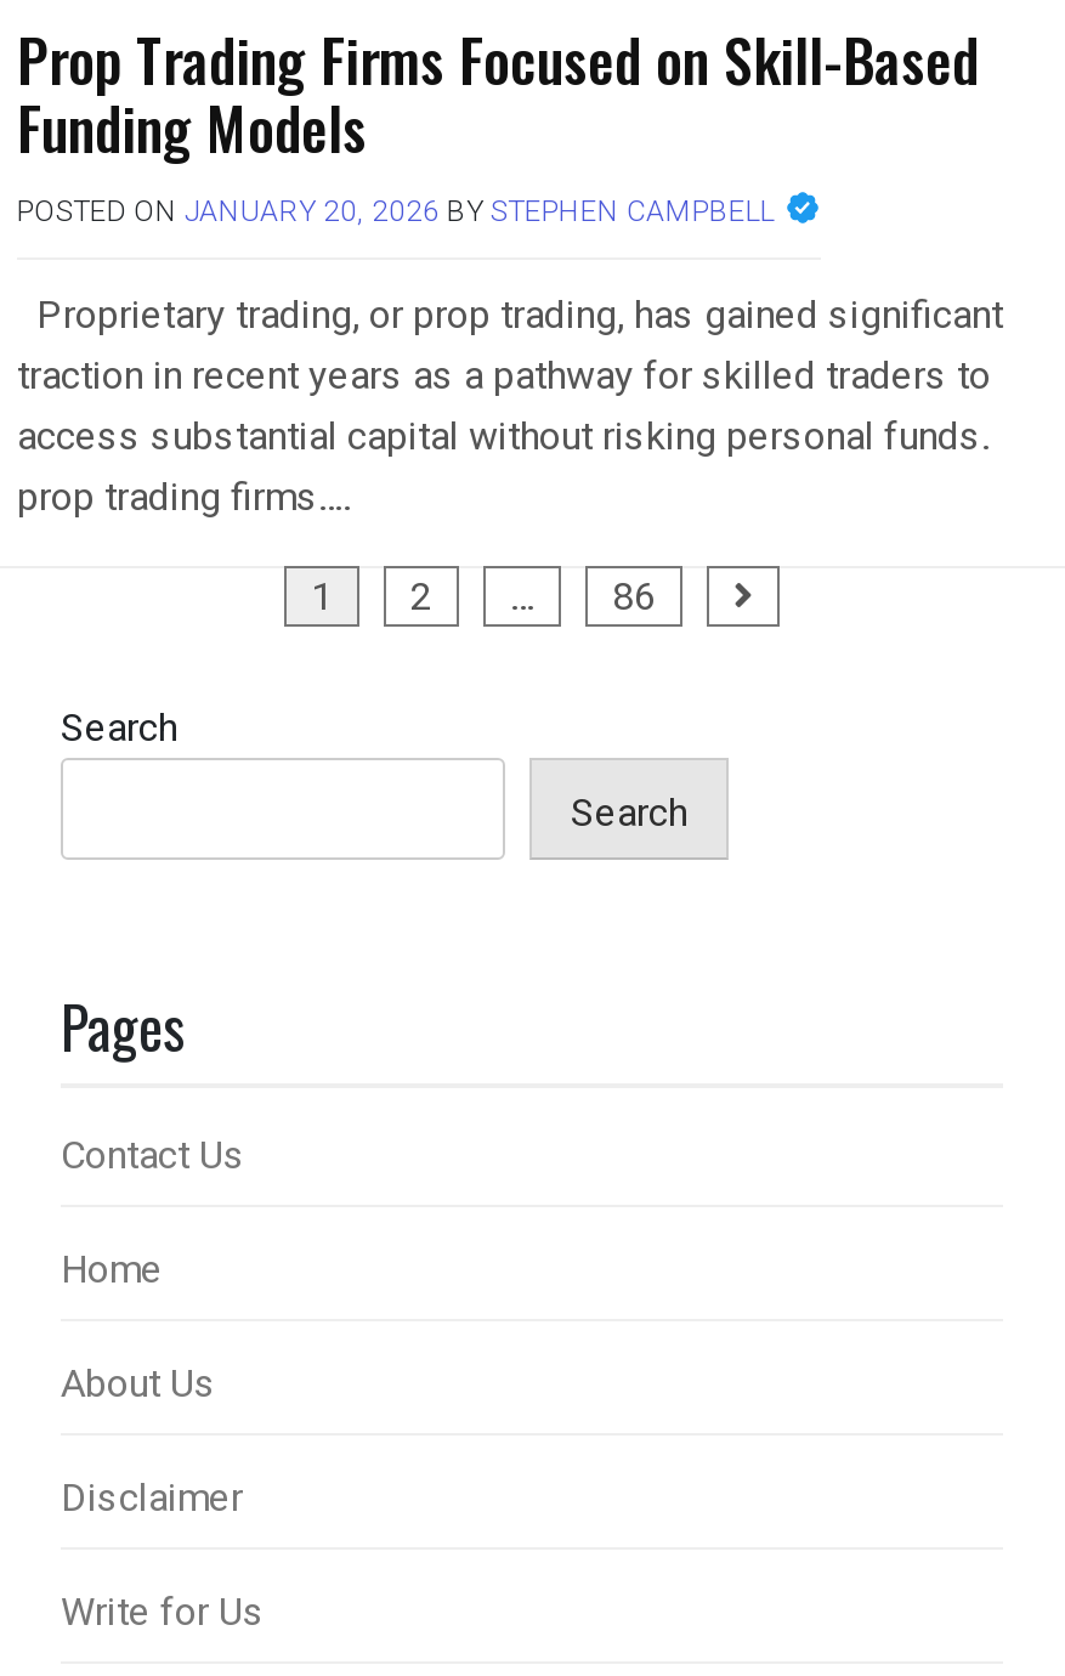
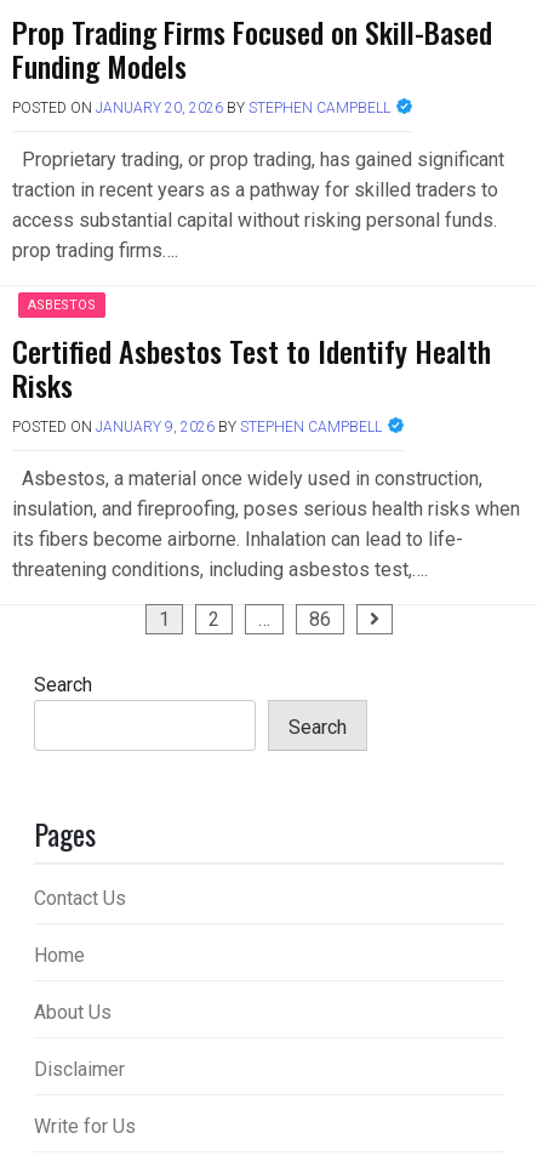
none -> [12,297,520,581] ASBESTOS | Certified Asbestos Test to Identify Health | Risks | POSTED ON JANUARY 9, 2026 BY STEPHEN CAMPBELL | Asbestos, a material once widely used in construction, | insulation, and fireproofing, poses serious health risks when | its fibers become airborne. Inhalation can lead to life- | threatening conditions, including asbestos test,….

